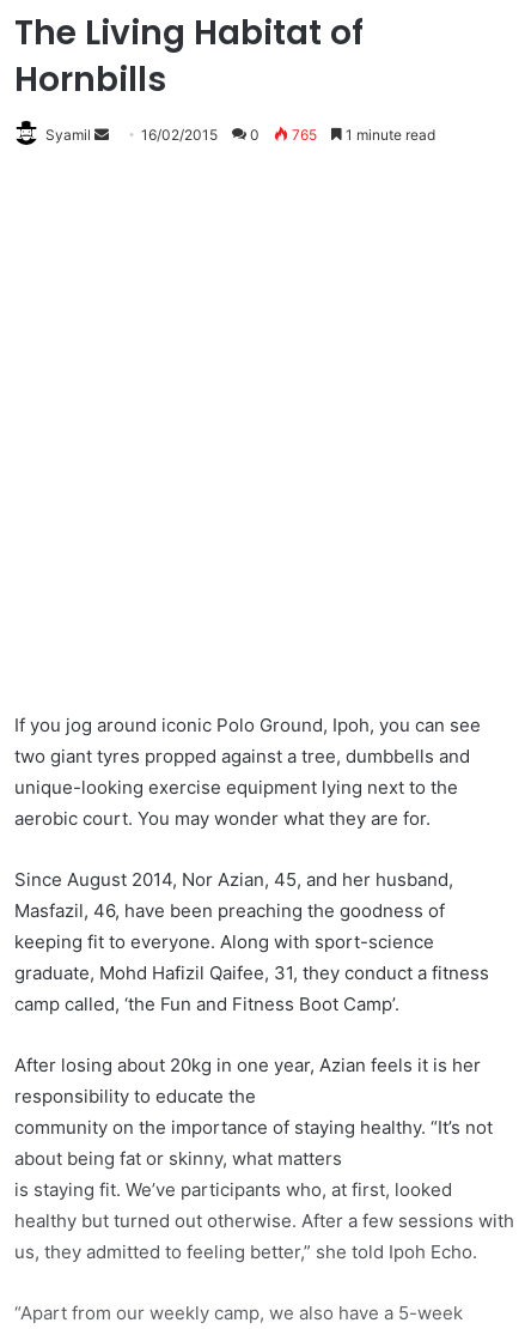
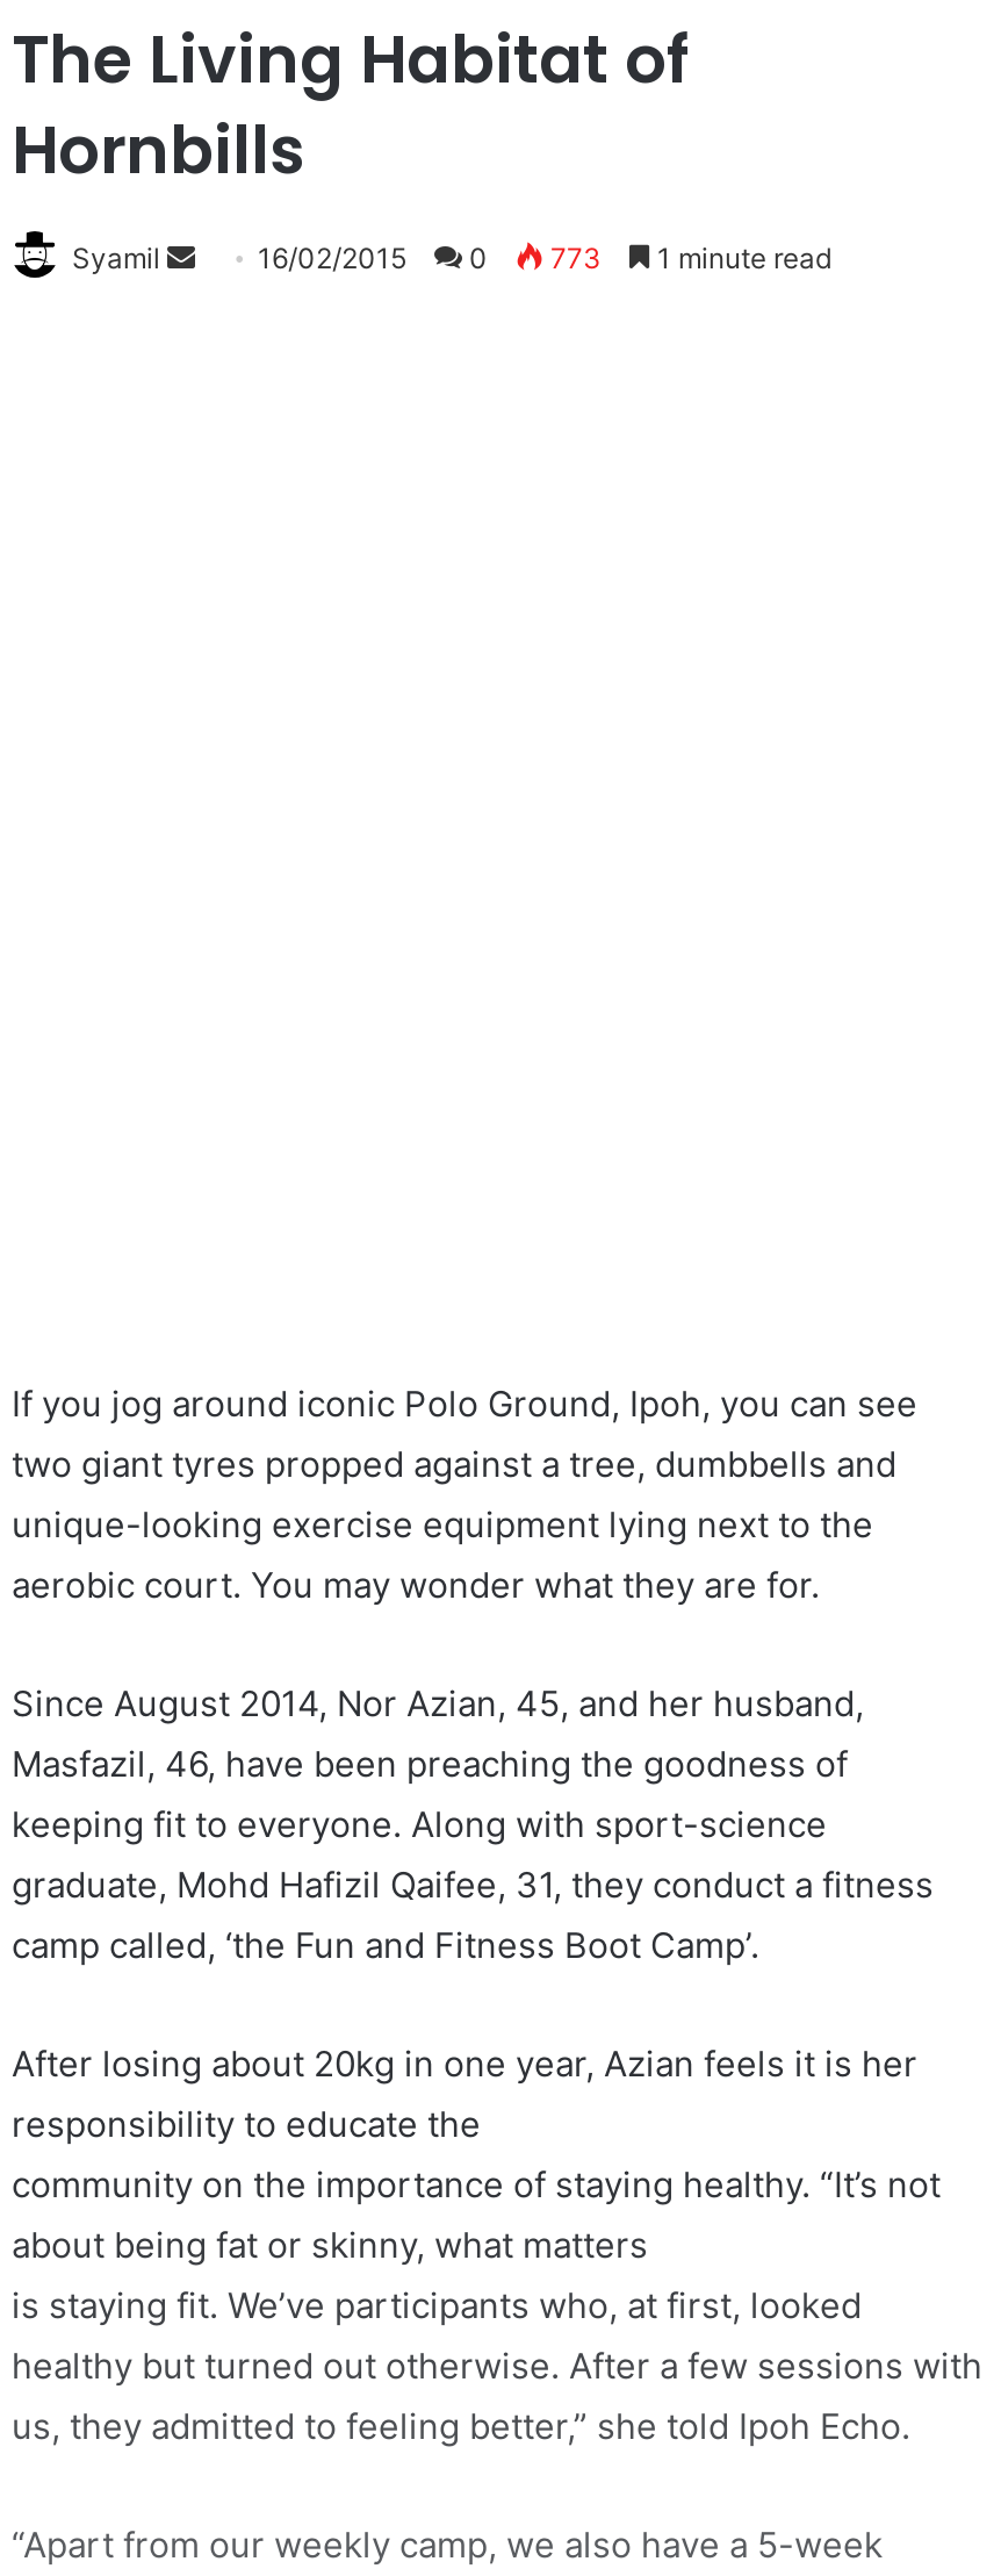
[288,125,317,143] 765 -> [543,240,602,275] 773

